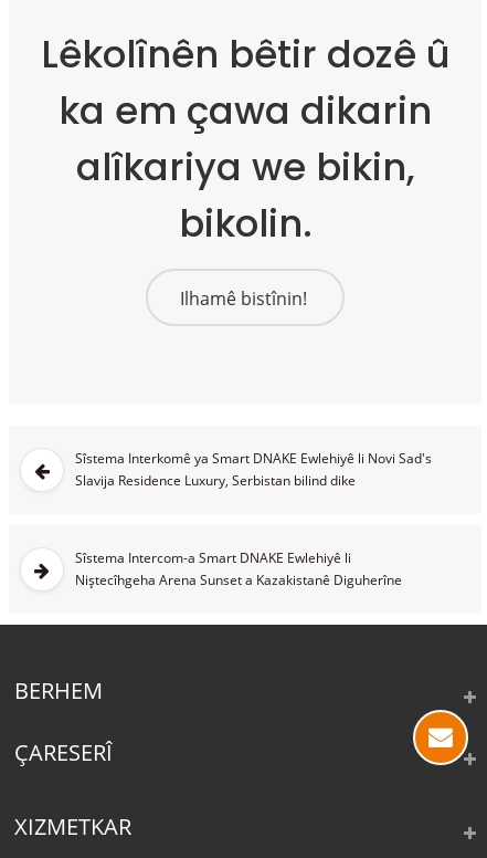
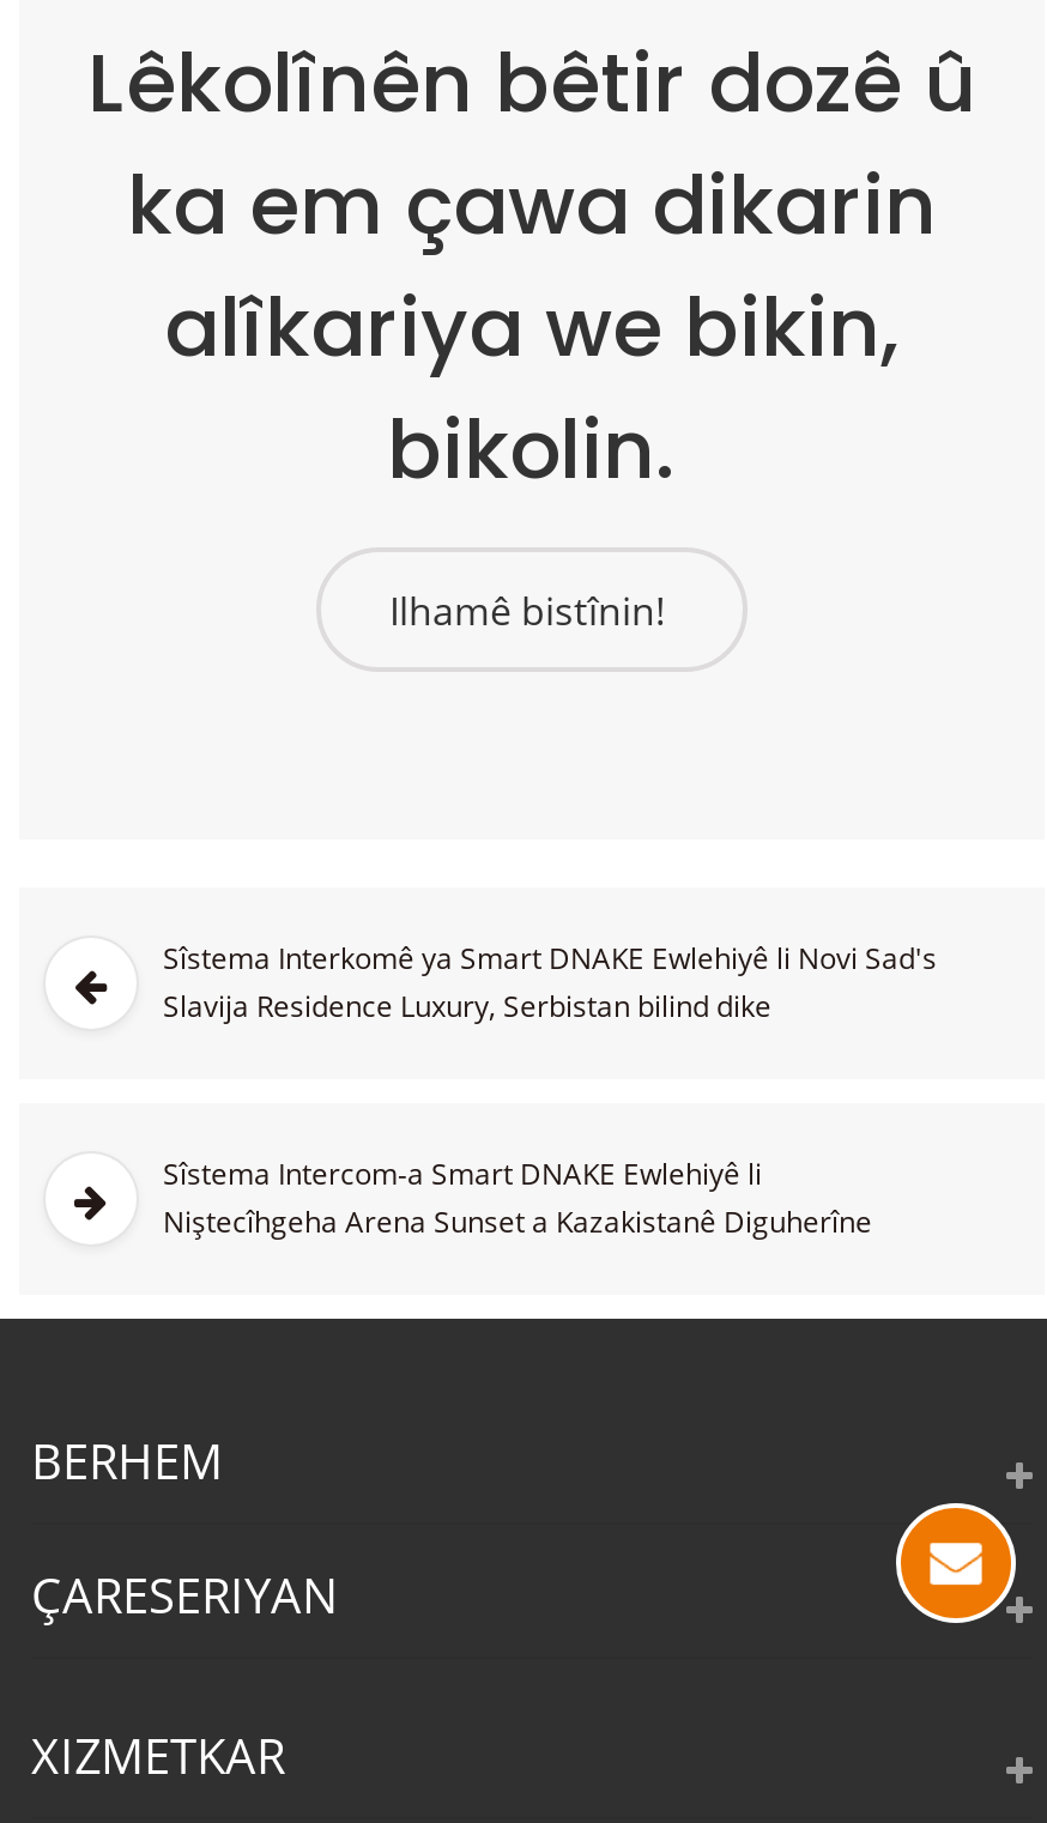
[14,738,113,768] ÇARESERÎ -> [31,1564,338,1628] ÇARESERIYAN

